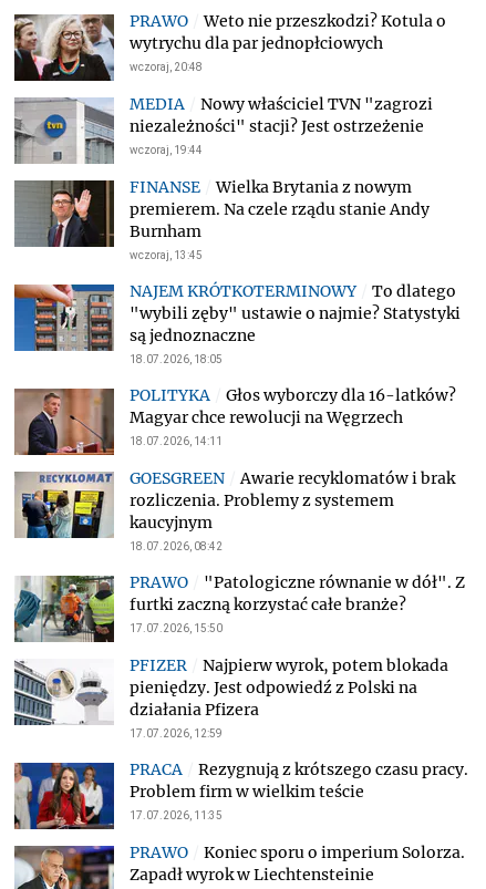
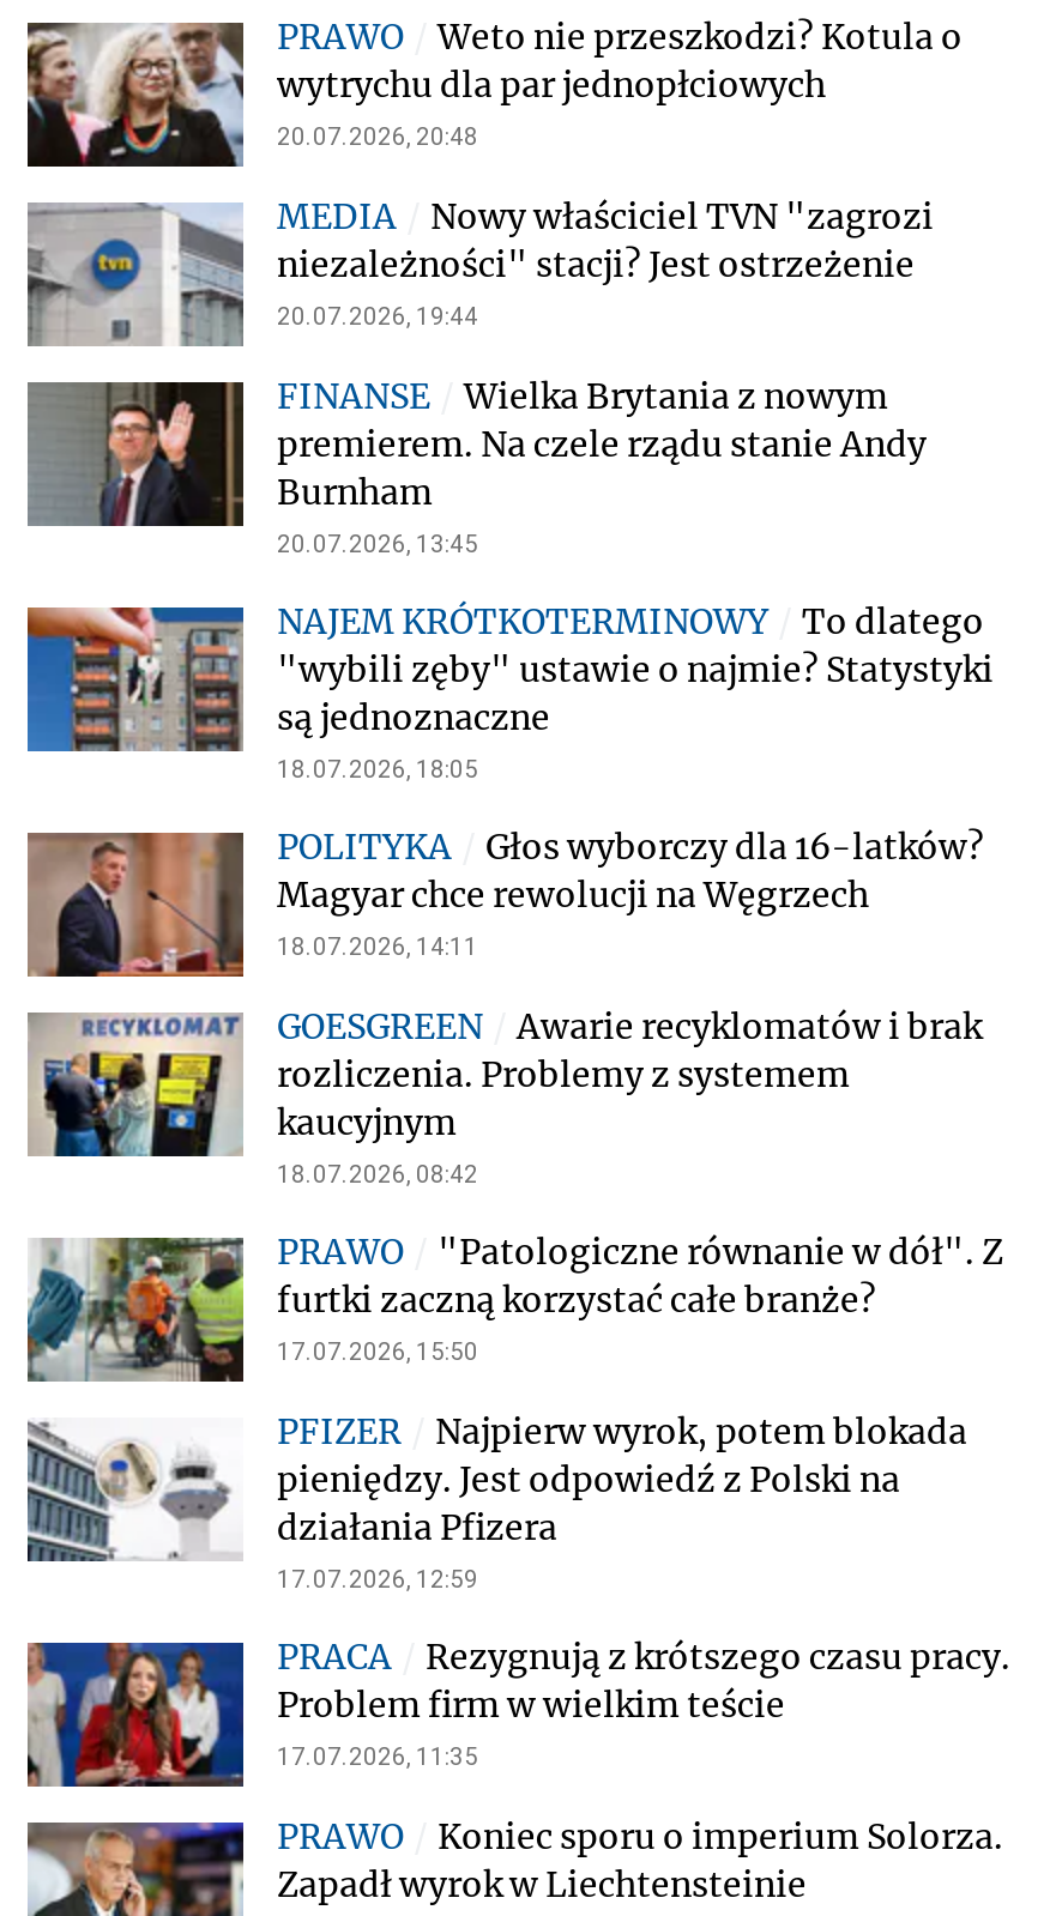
[130,61,203,73] wczoraj, 20:48 -> [277,123,478,150] 20.07.2026, 20:48
[130,144,203,156] wczoraj, 19:44 -> [277,303,478,330] 20.07.2026, 19:44
[130,249,203,261] wczoraj, 13:45 -> [277,531,478,557] 20.07.2026, 13:45

